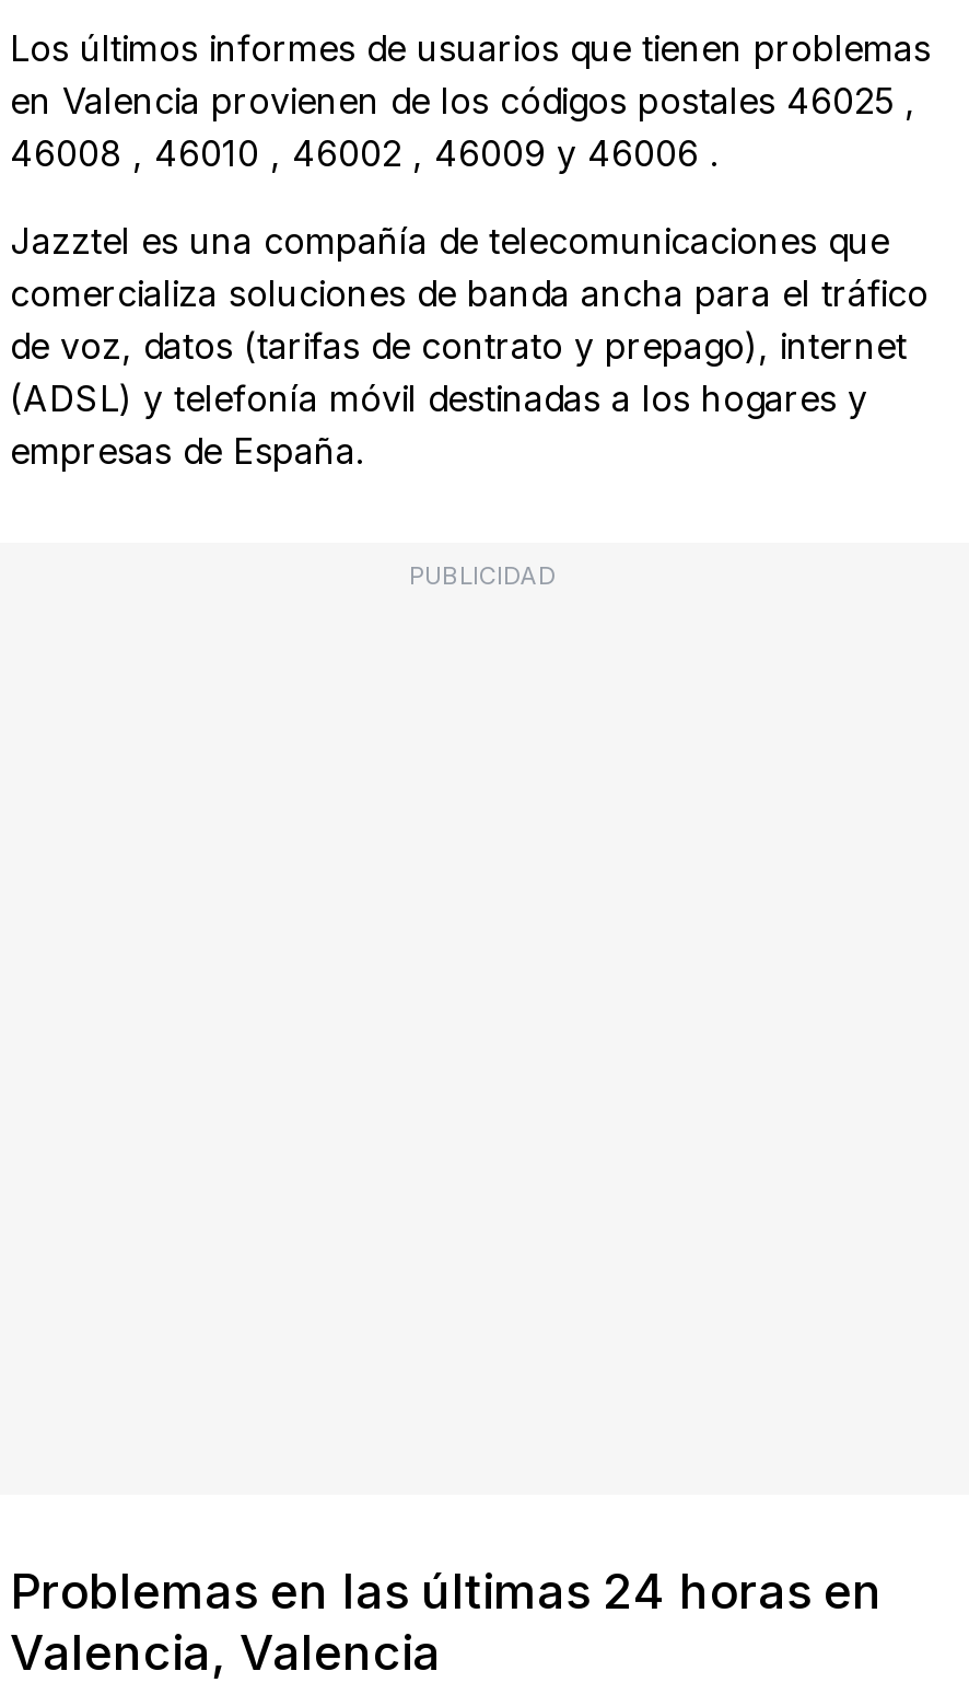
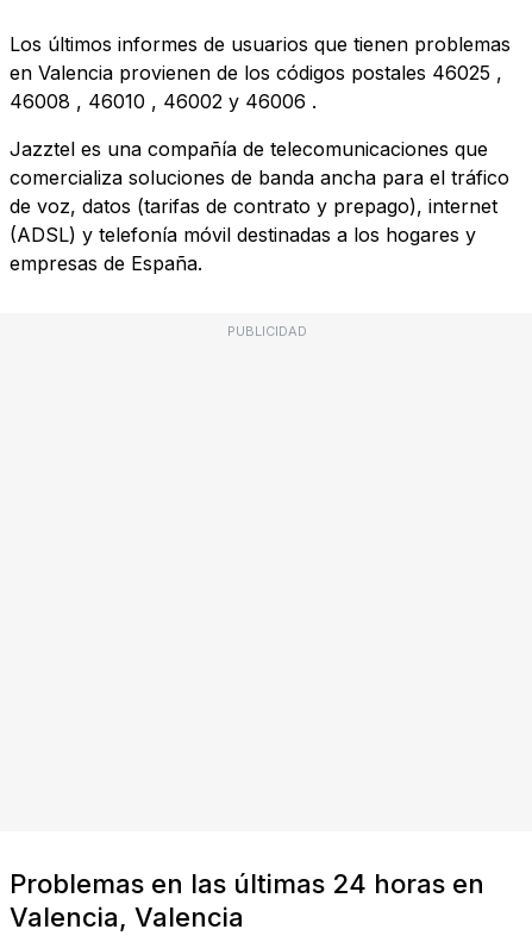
[10,132,719,176] 46008, 46010, 46002, 46009 y 46006. -> [10,90,317,114] 46008, 46010, 46002 y 46006.

